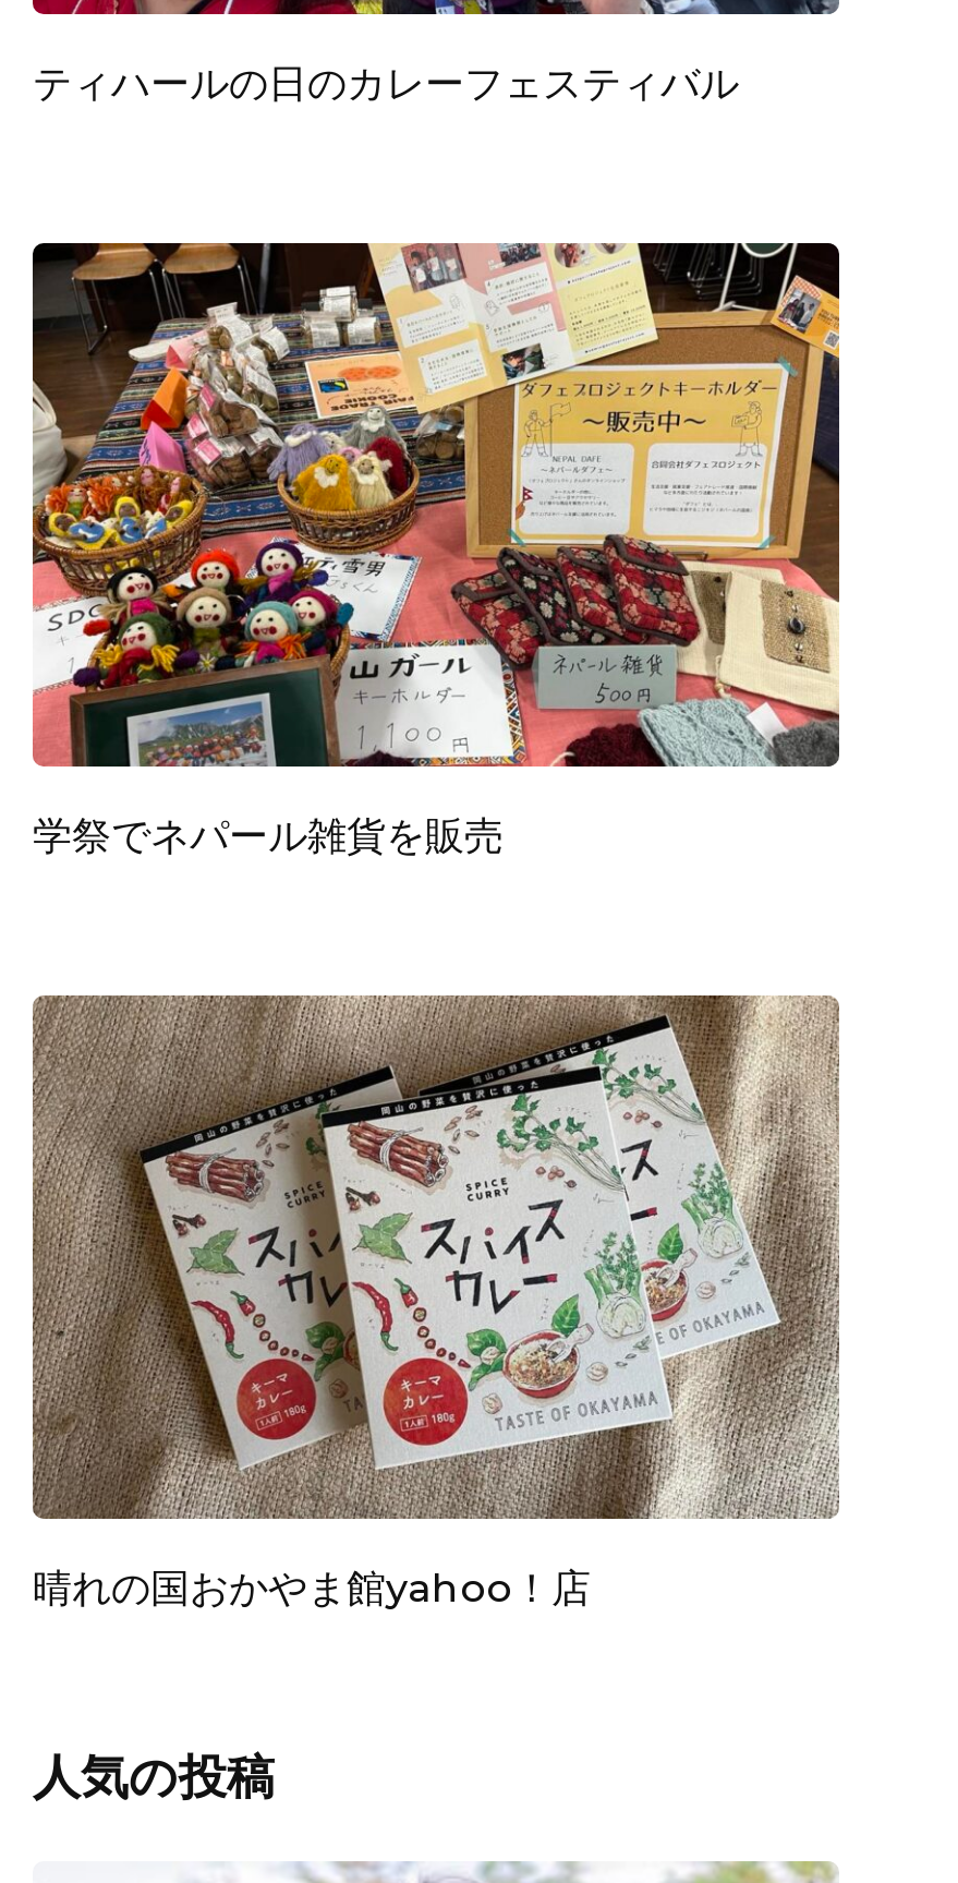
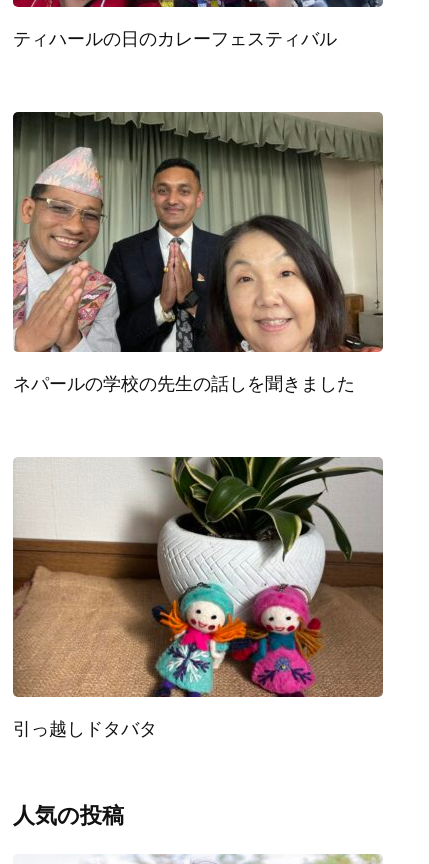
[33,242,841,860] [image] | 学祭でネパール雑貨を販売 -> [12,111,384,395] [image] | ネパールの学校の先生の話しを聞きました
[31,994,839,1612] [image] | 晴れの国おかやま館yahoo！店 -> [13,456,383,740] [image] | 引っ越しドタバタ

